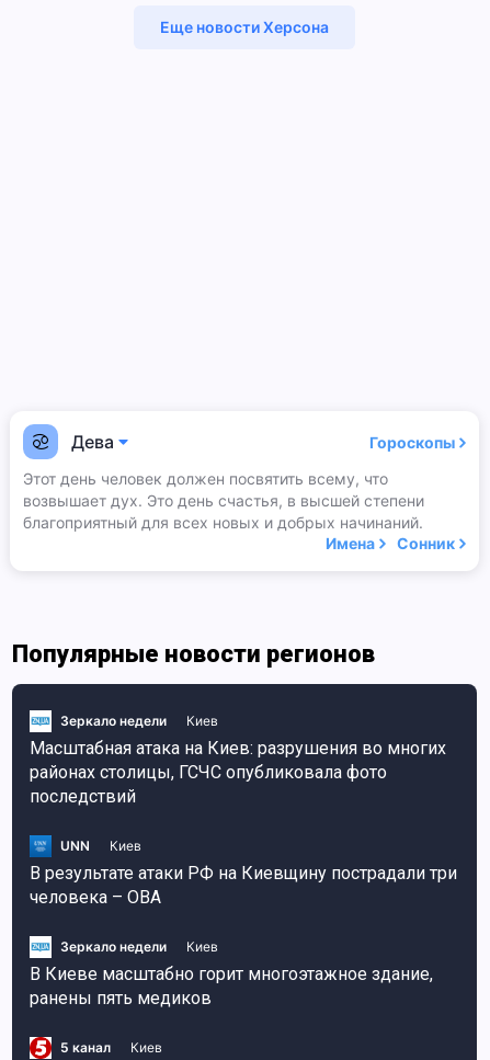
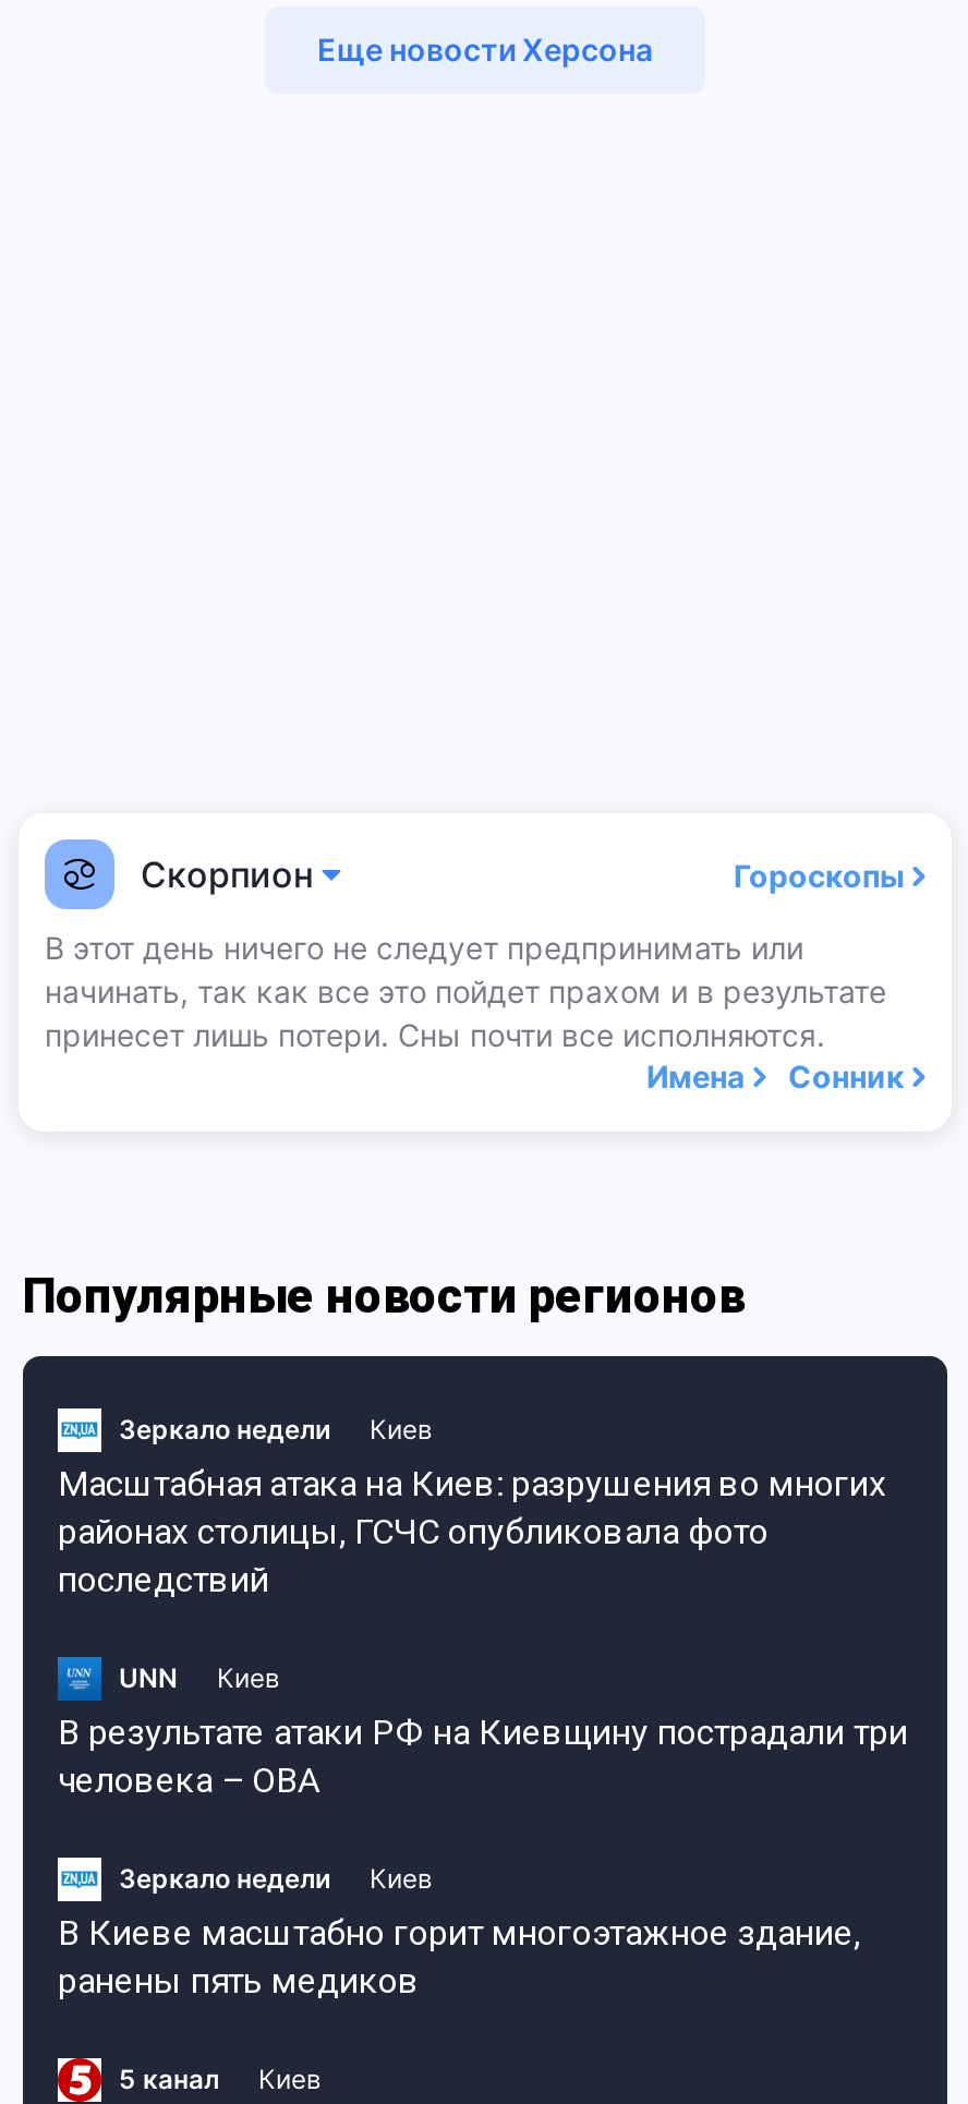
[71,431,114,453] Дева -> [141,853,313,896] Скорпион
[23,469,424,532] Этот день человек должен посвятить всему, что | возвышает дух. Это день счастья, в высшей степени | благоприятный для всех новых и добрых начинаний. -> [45,929,886,1053] В этот день ничего не следует предпринимать или | начинать, так как все это пойдет прахом и в результате | принесет лишь потери. Сны почти все исполняются.

